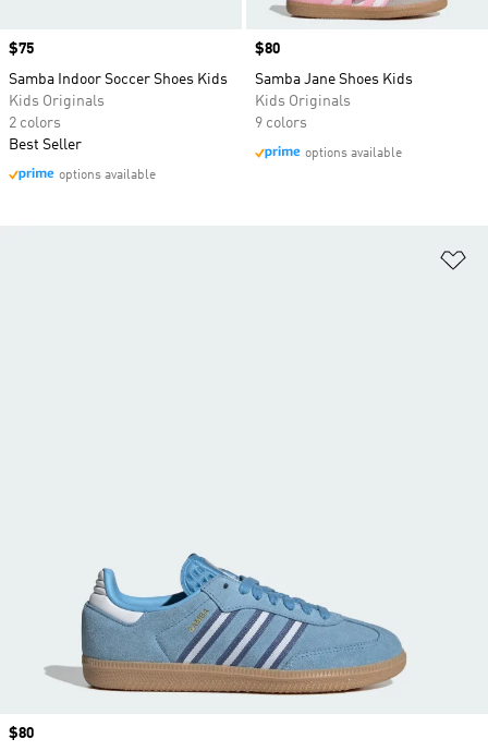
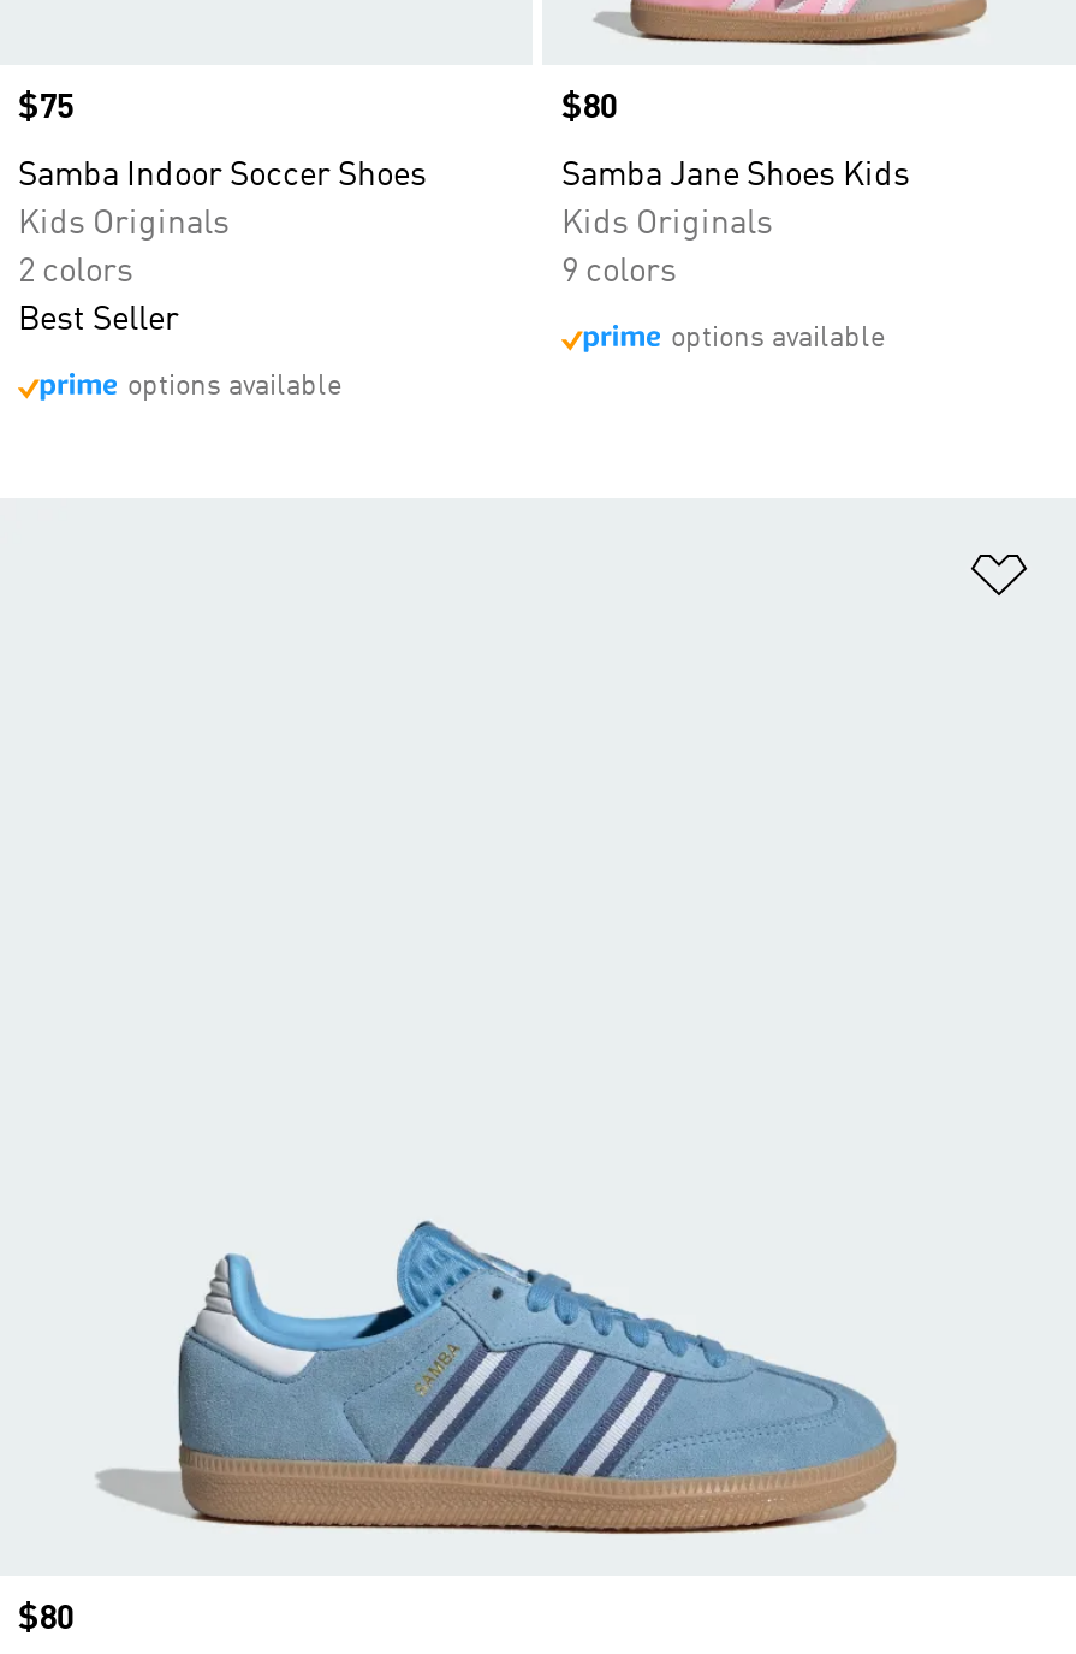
[9,72,228,87] Samba Indoor Soccer Shoes Kids -> [18,159,427,192] Samba Indoor Soccer Shoes

